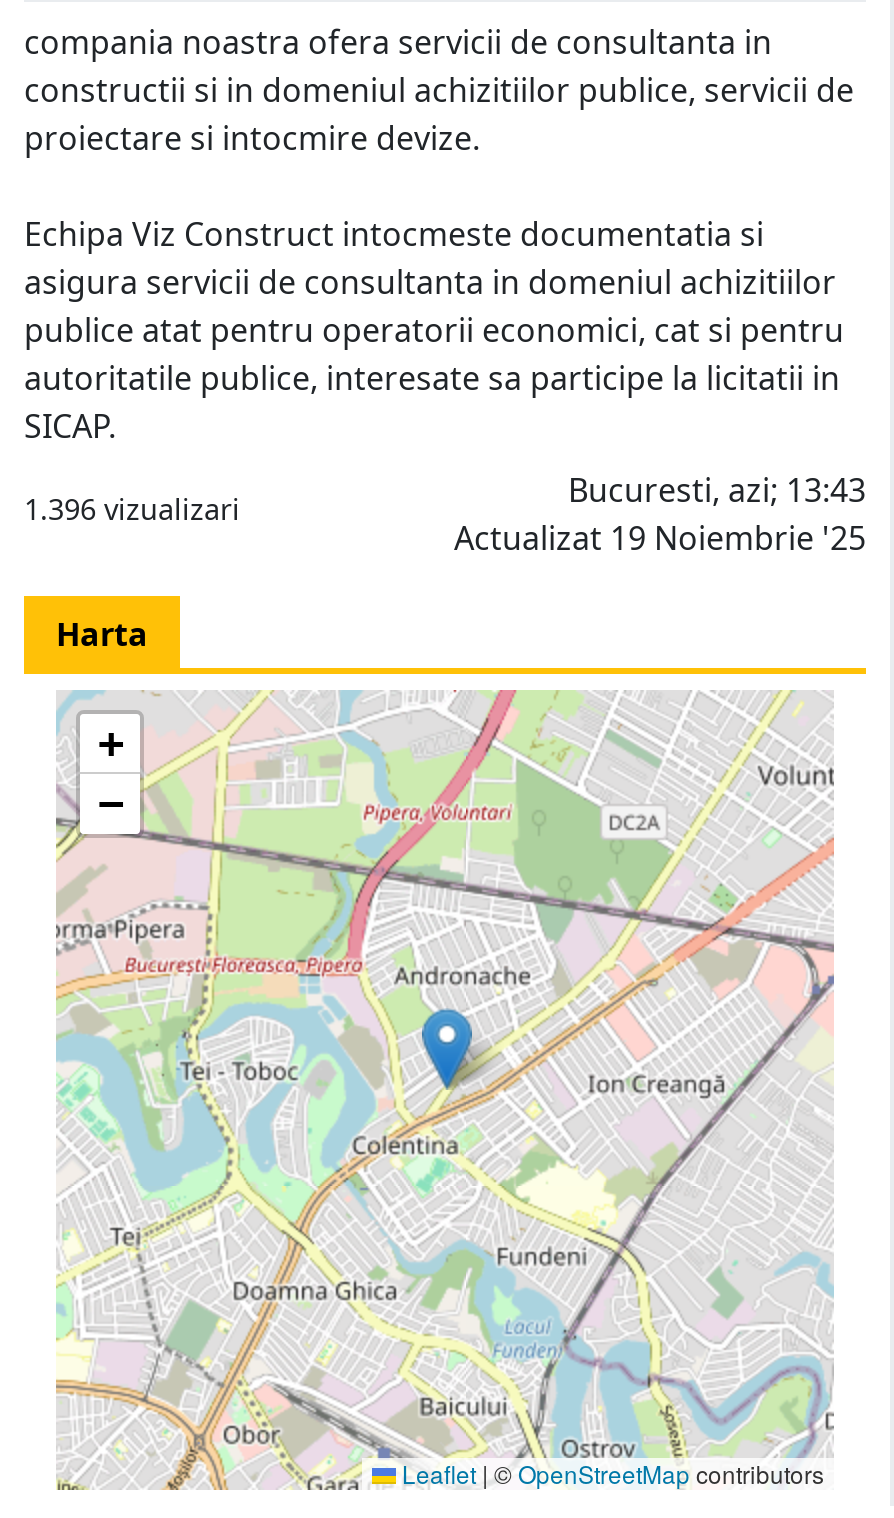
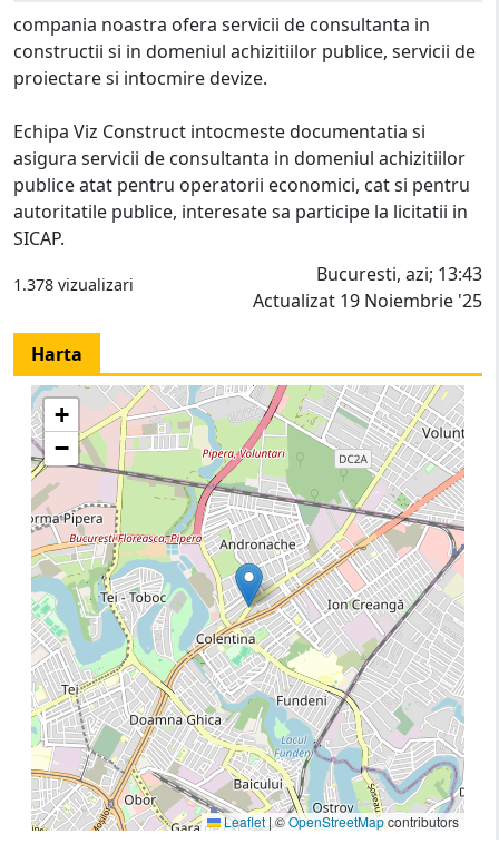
[24,491,240,529] 1.396 vizualizari -> [13,274,134,296] 1.378 vizualizari

